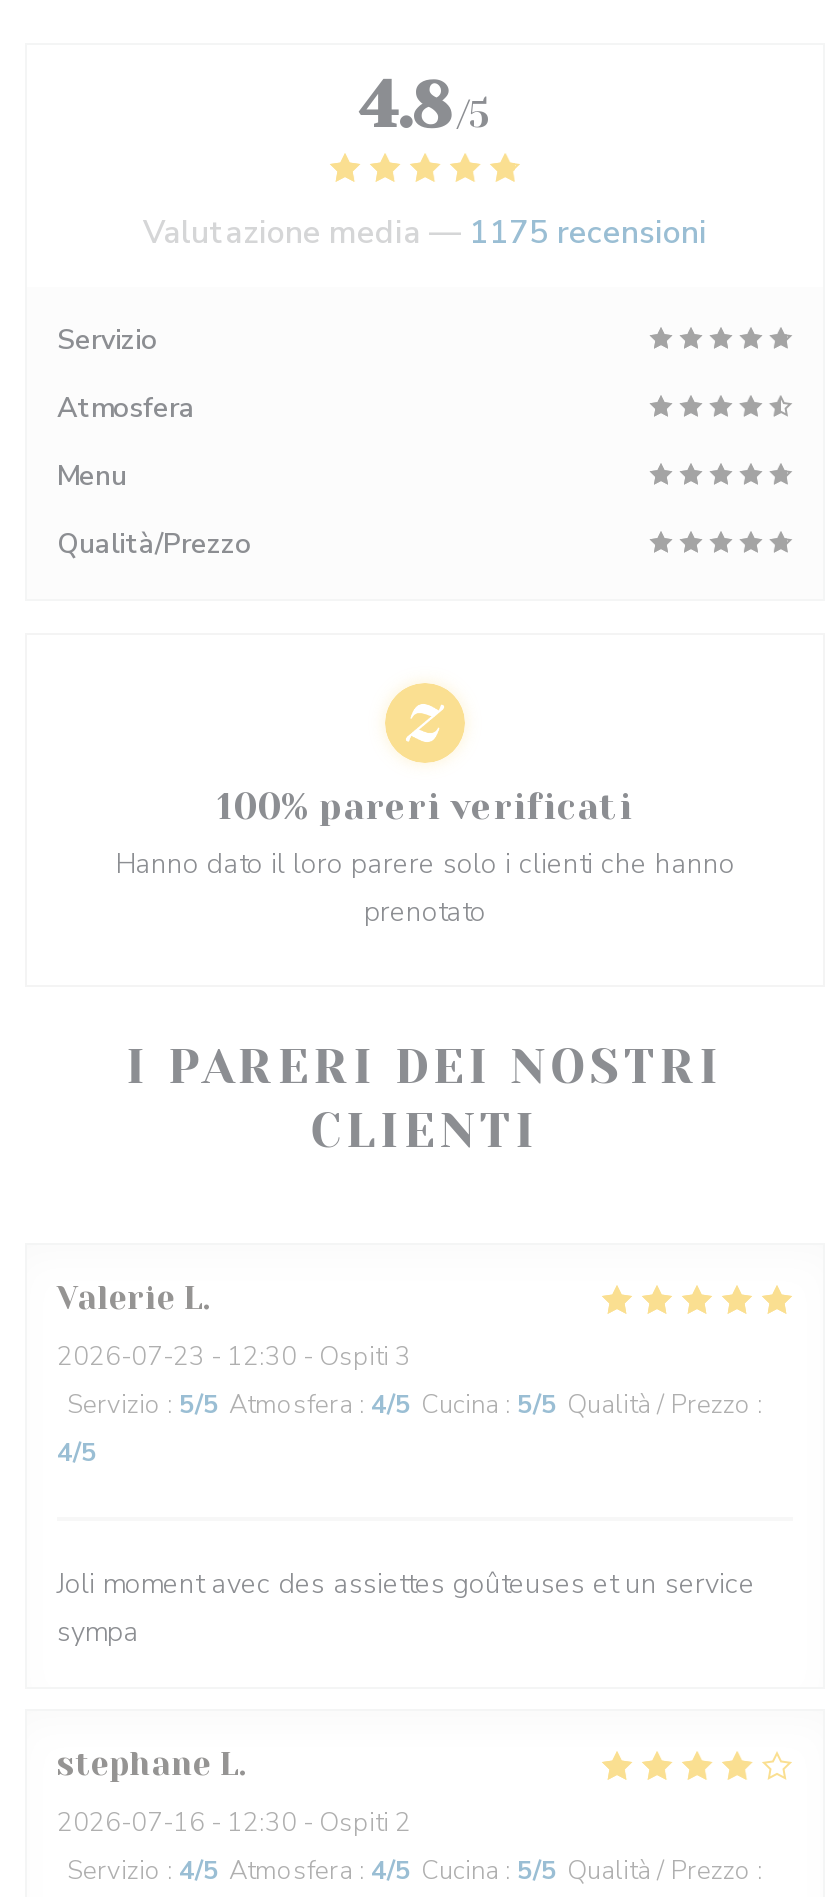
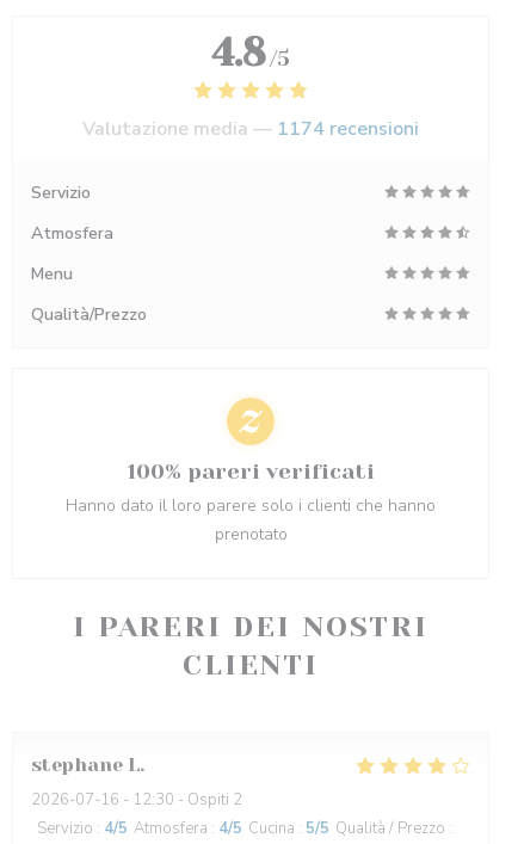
[143,211,707,255] Valutazione media — 1175 recensioni -> [82,116,419,142] Valutazione media — 1174 recensioni
[57,1279,763,1651] Valerie L | 2026-07-23 - 12:30 - Ospiti 3 | Servizio: 5/5 Atmosfera: 4/5 Cucina: 5/5 Qualità / Prezzo: | 4/5 | Joli moment avec des assiettes goûteuses et un service | sympa -> none

